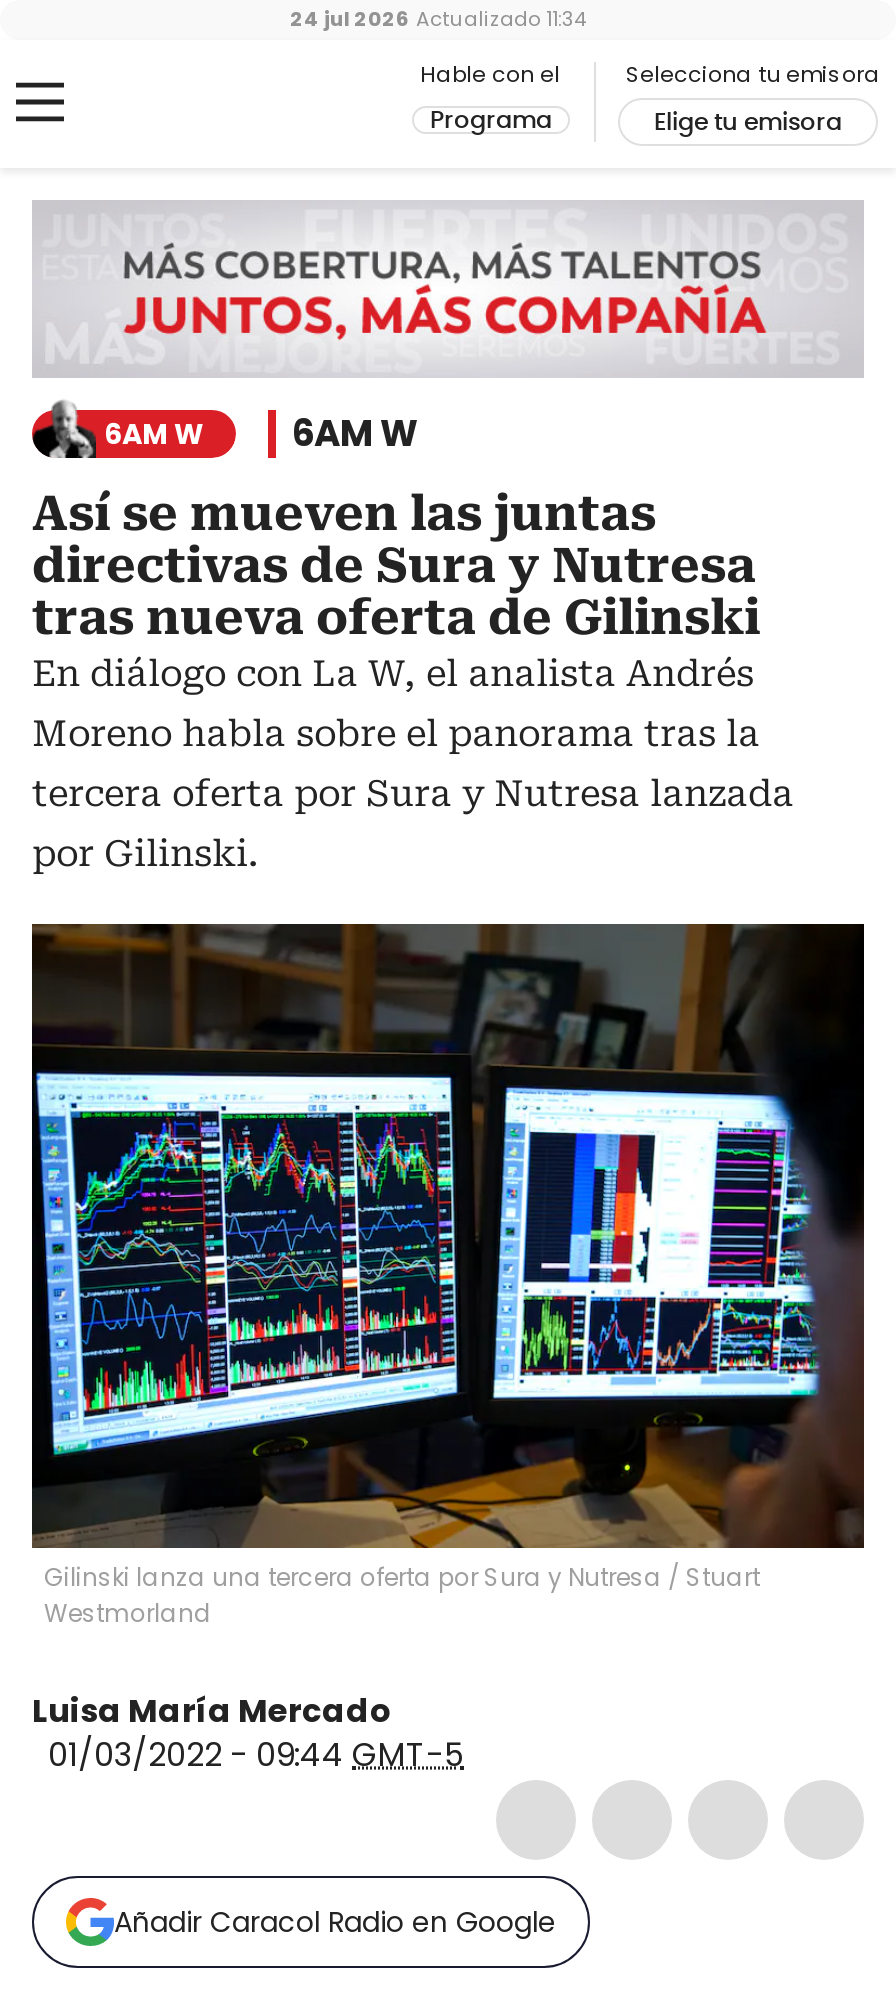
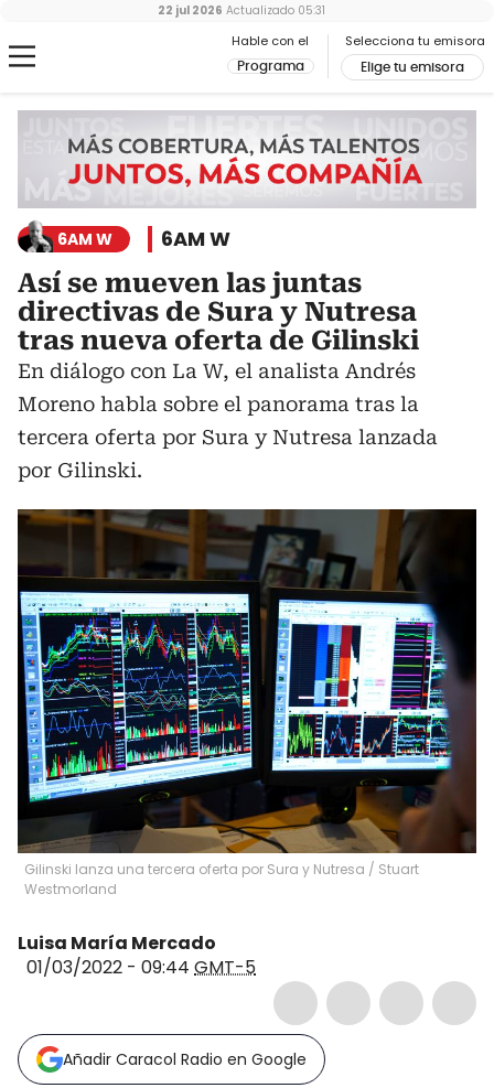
[290,4,586,34] 24 jul 2026 Actualizado 11:34 -> [158,2,325,19] 22 jul 2026 Actualizado 05:31

